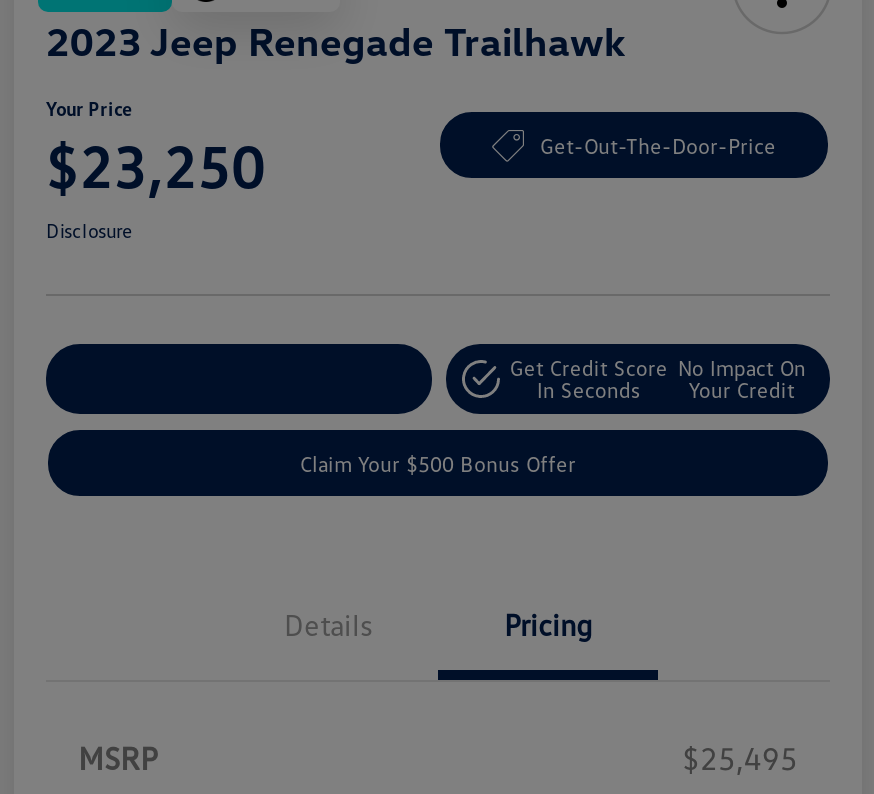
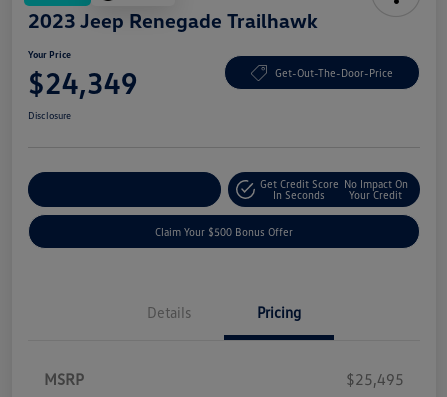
[46,128,266,202] $23,250 -> [28,64,138,101] $24,349

